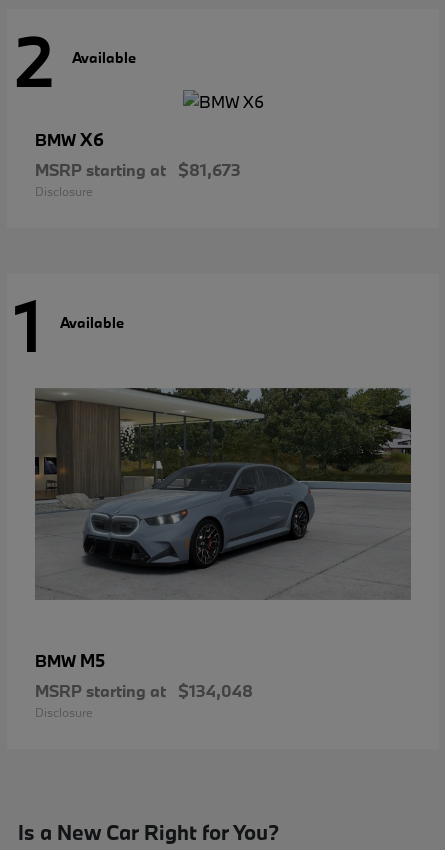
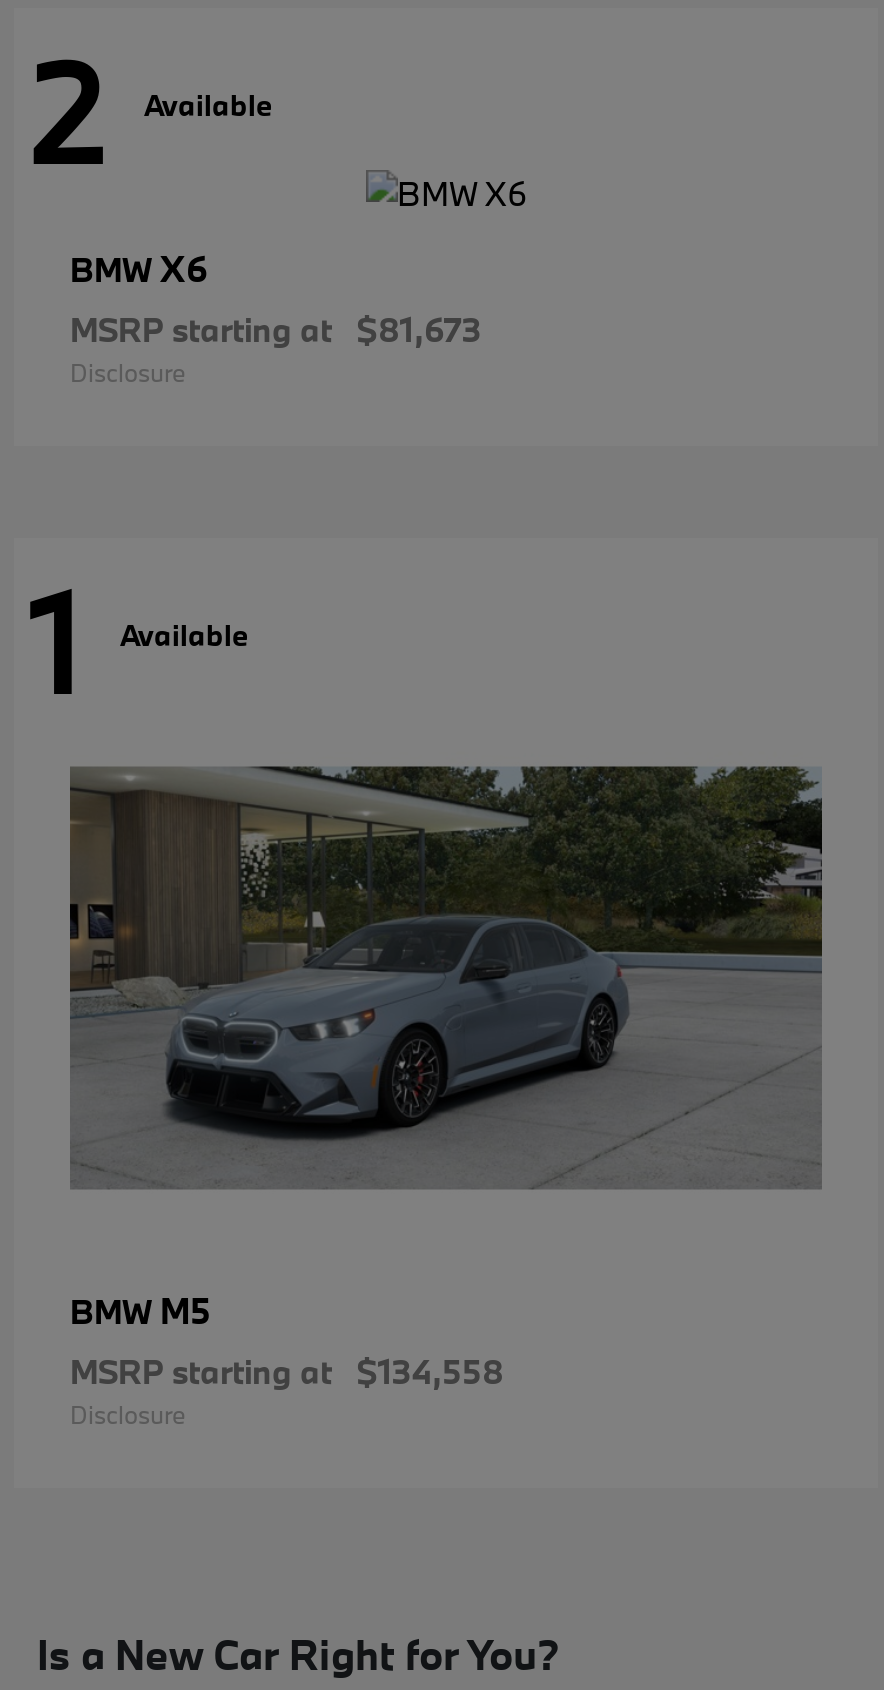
[35,680,253,701] MSRP starting at $134,048 -> [70,1350,504,1392] MSRP starting at $134,558

